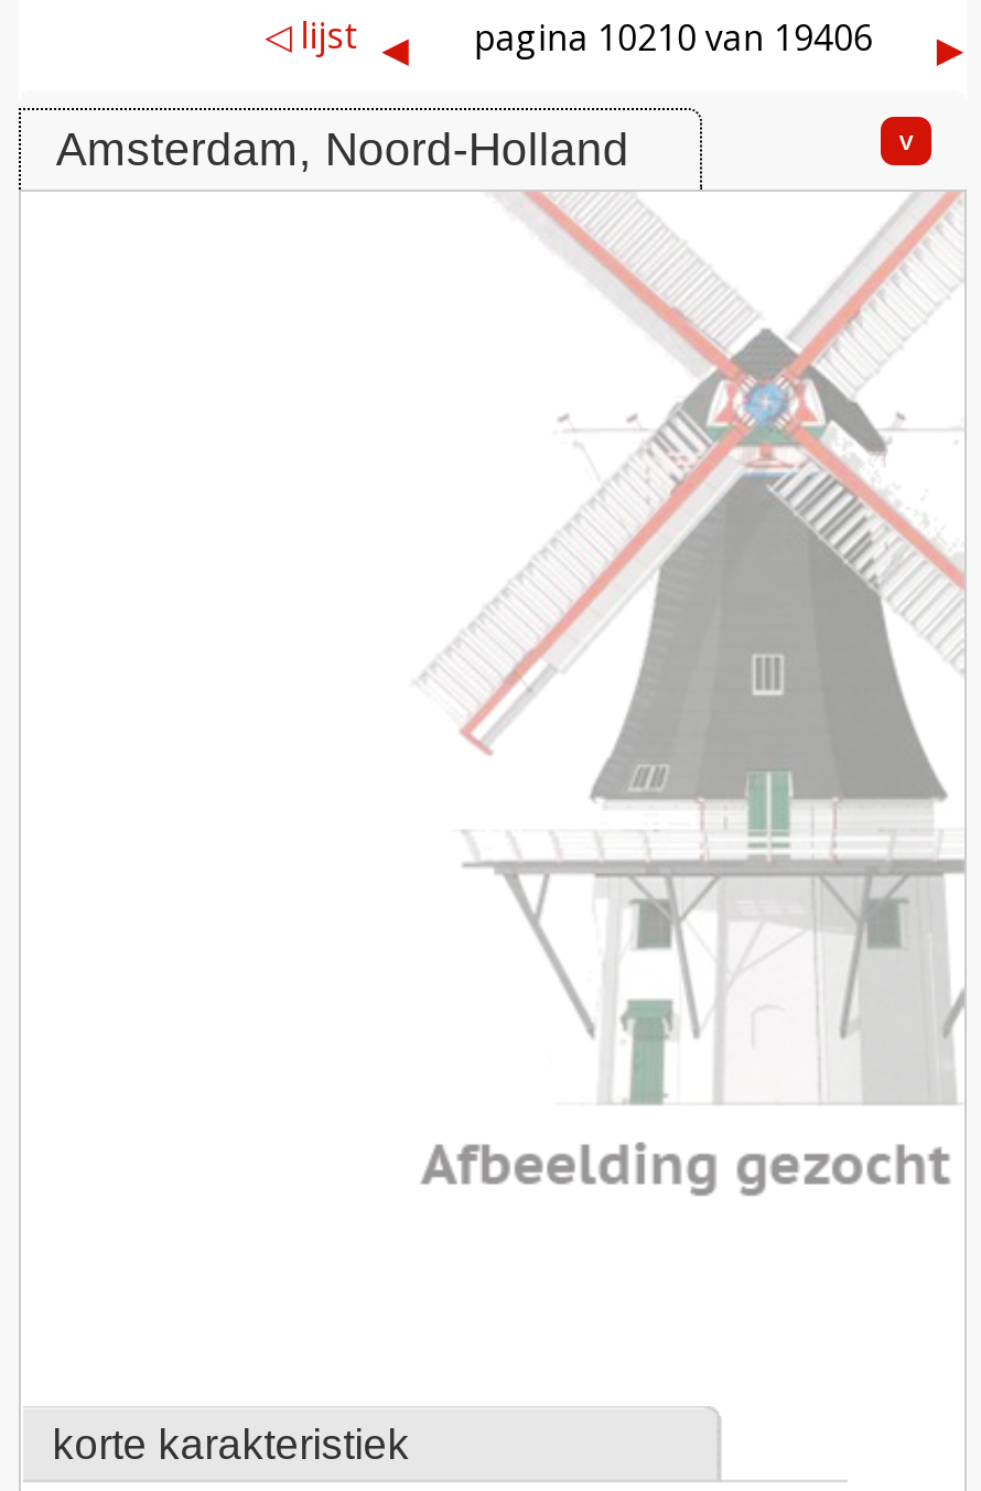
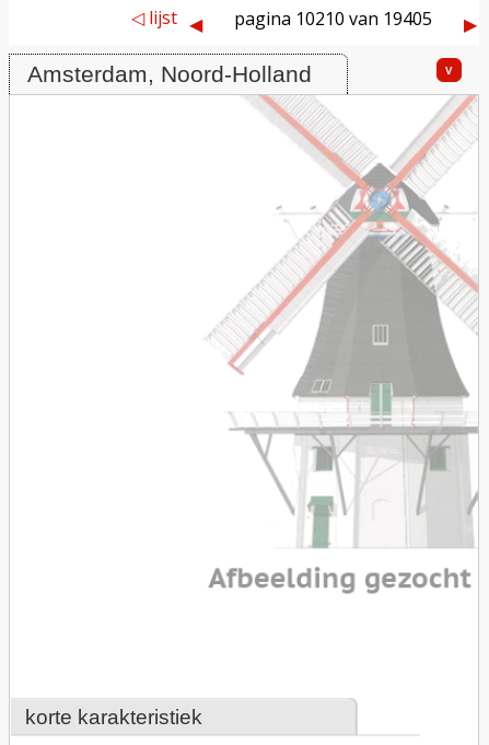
[474,12,873,61] pagina 10210 van 19406 -> [235,6,433,30] pagina 10210 van 19405

